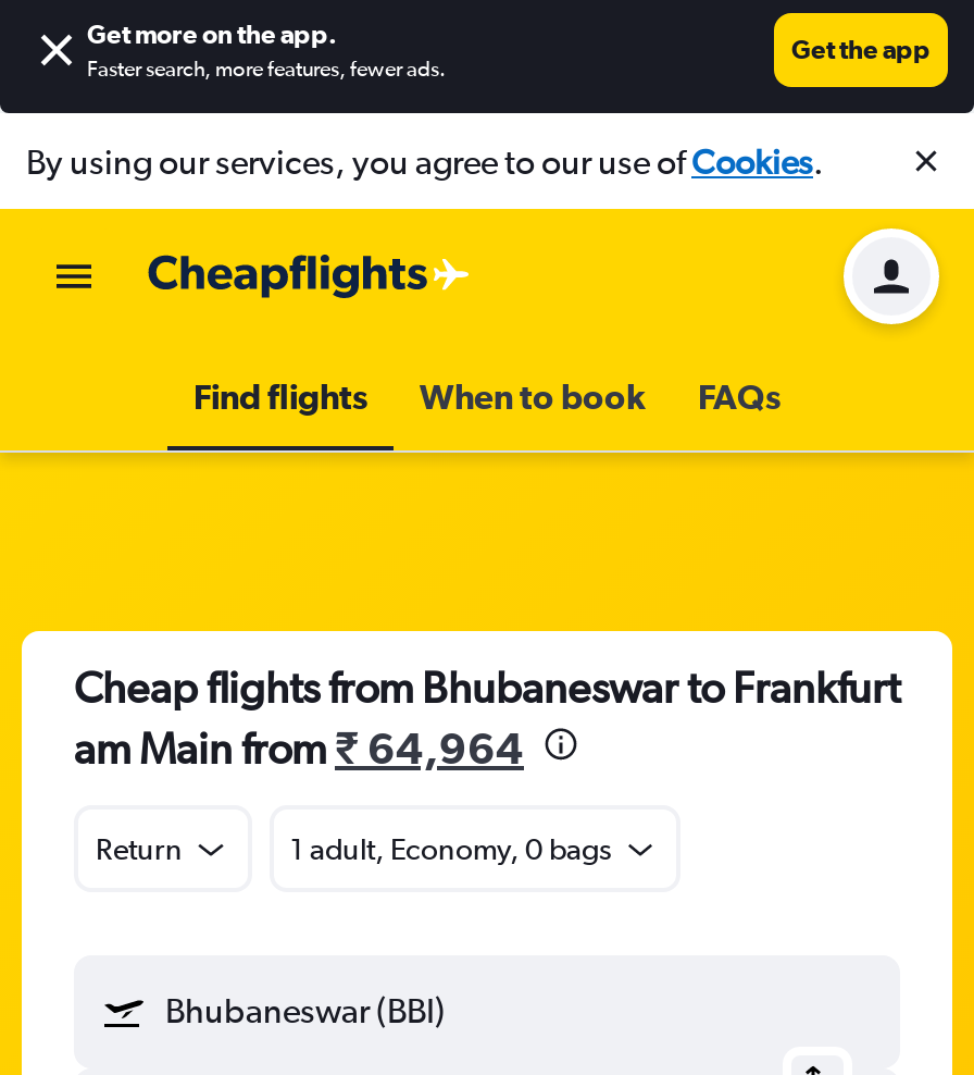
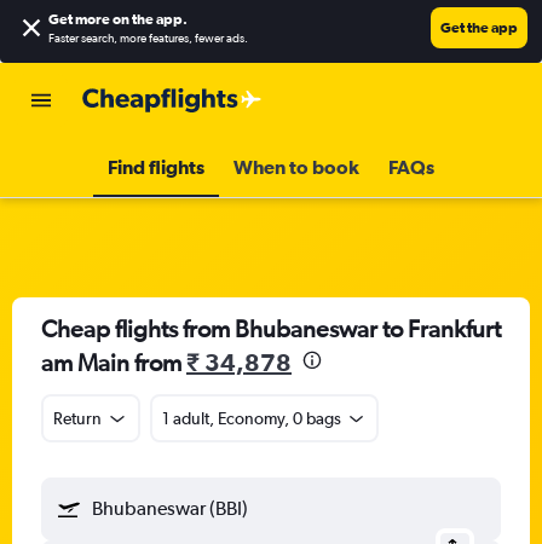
[26,140,824,182] By using our services, you agree to our use ofCookies. -> none
[841,226,941,326] [image] -> none
[74,722,524,773] am Main from ₹ 64,964 -> [41,348,292,376] am Main from ₹ 34,878

